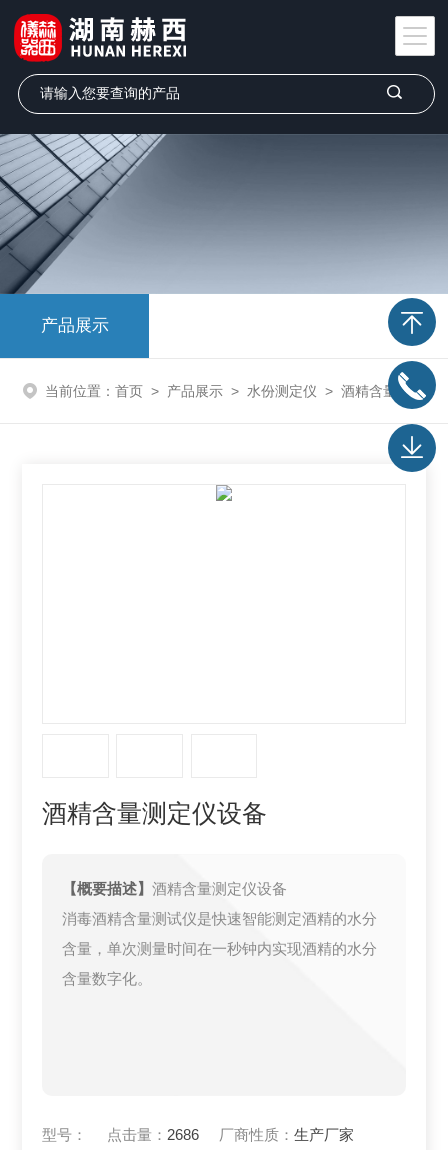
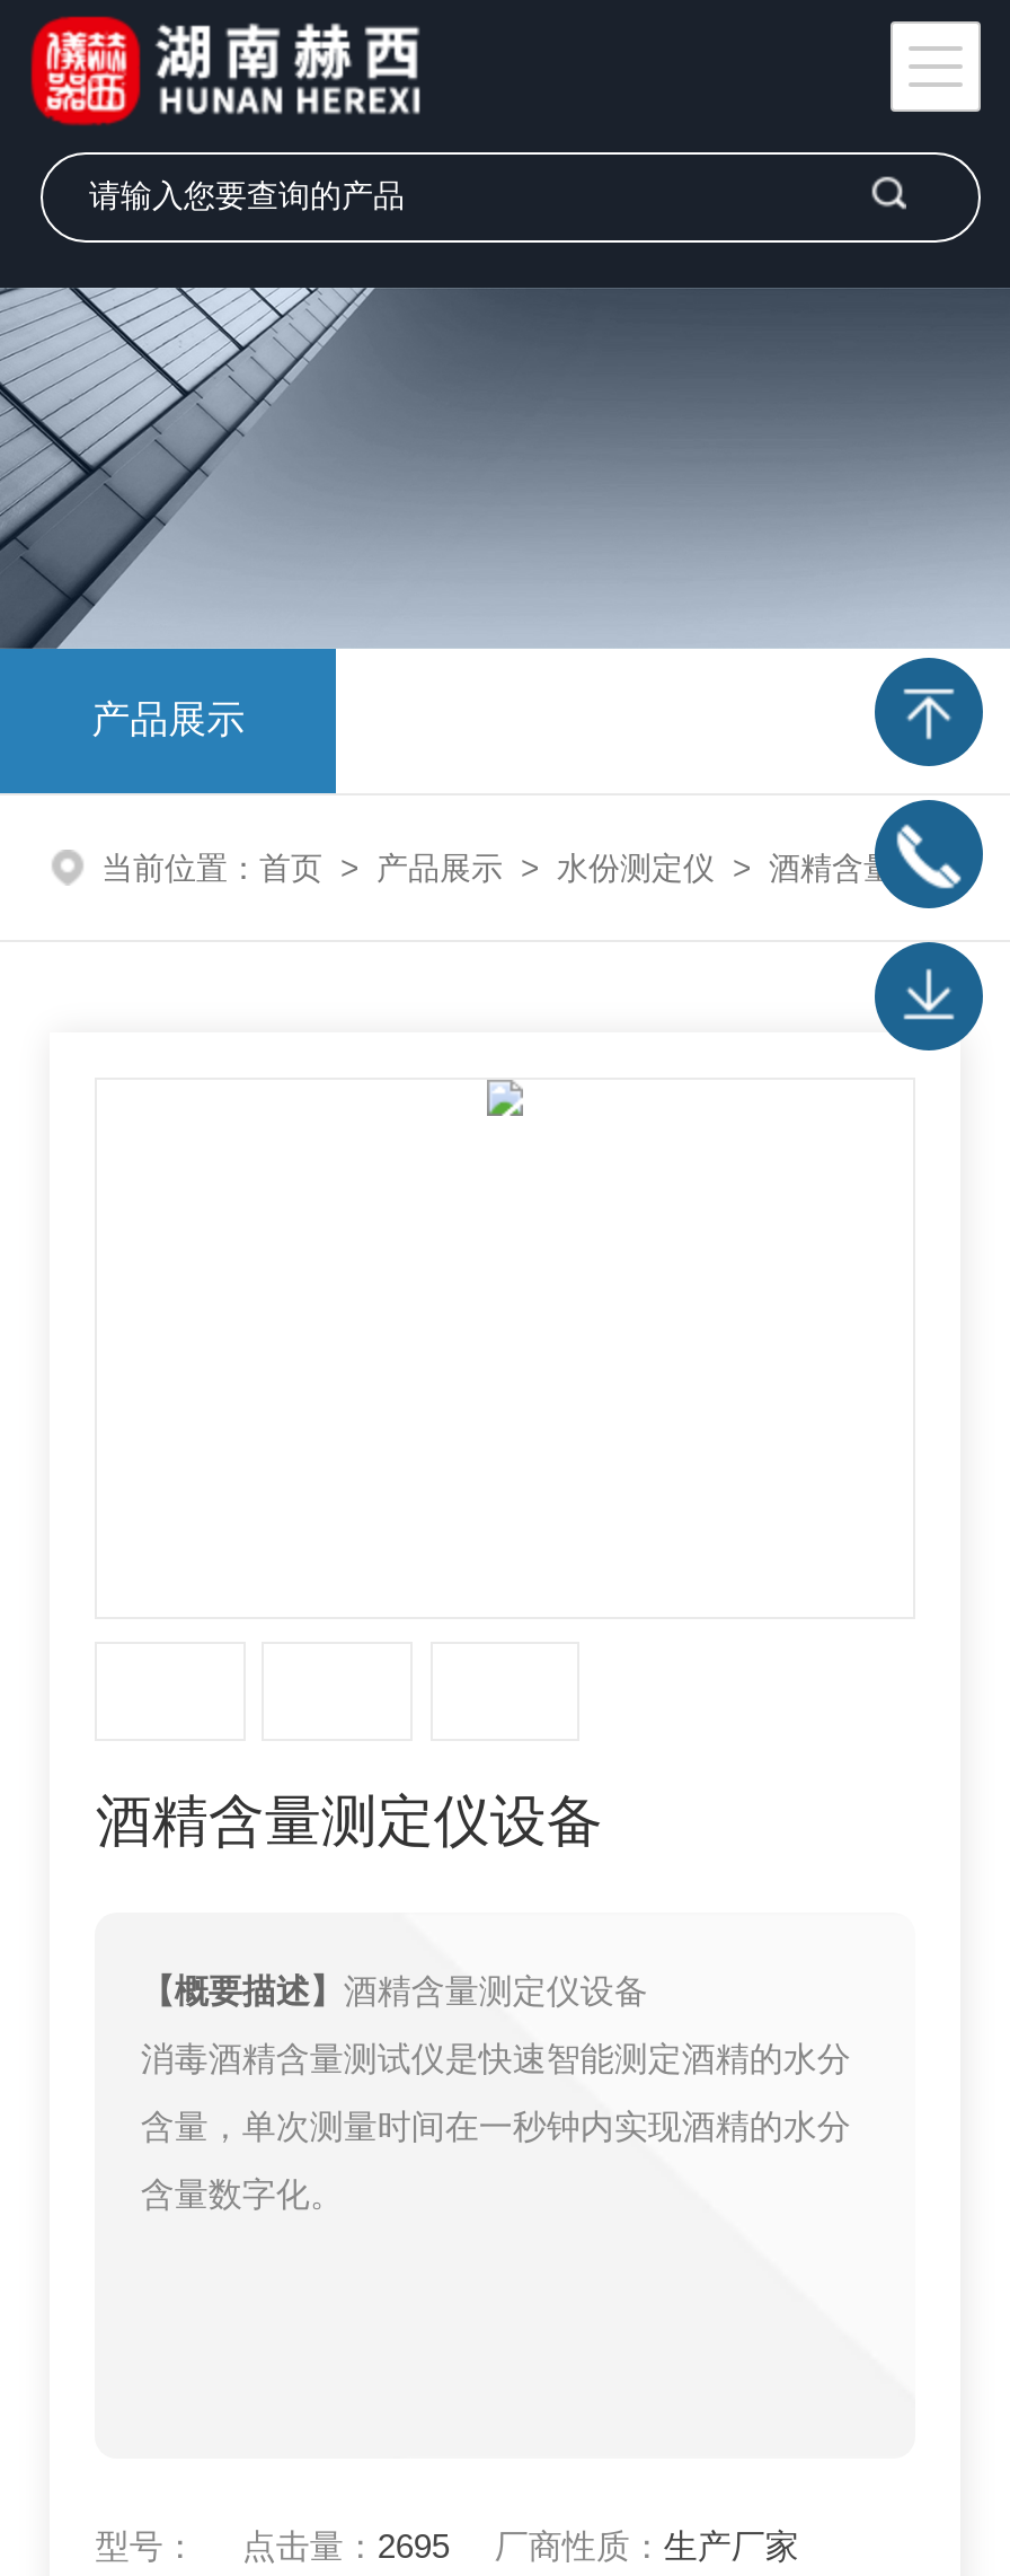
[42,1126,354,1143] 型号： 点击量：2686 厂商性质：生产厂家 -> [96,2526,799,2565] 型号： 点击量：2695 厂商性质：生产厂家

